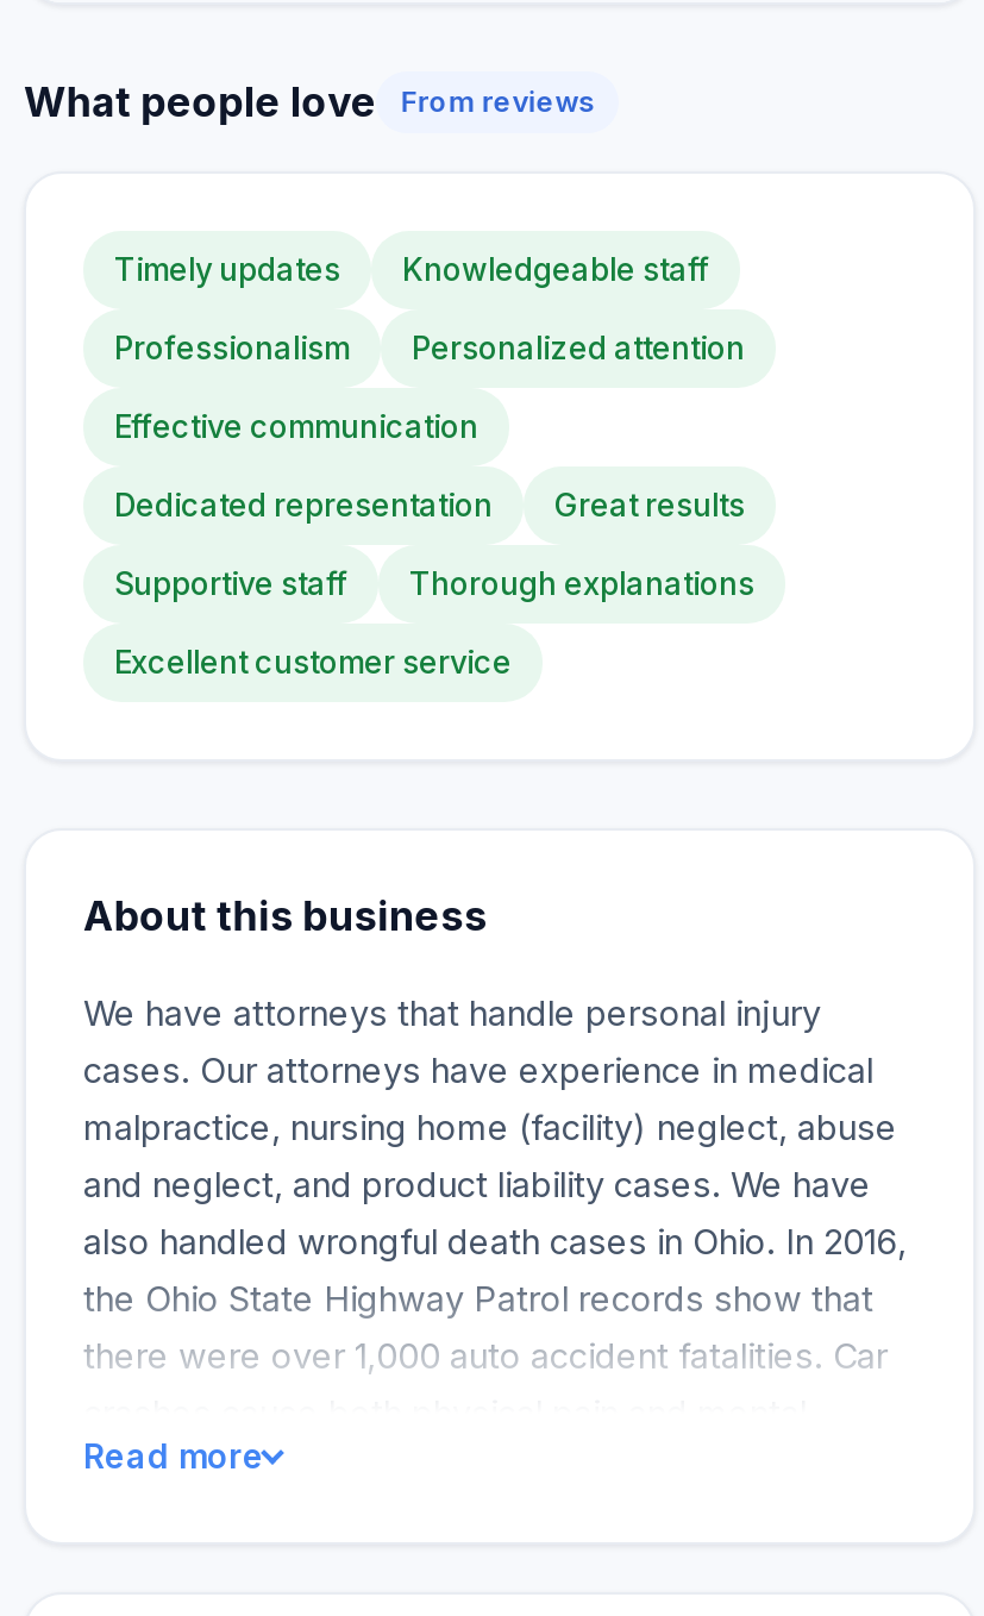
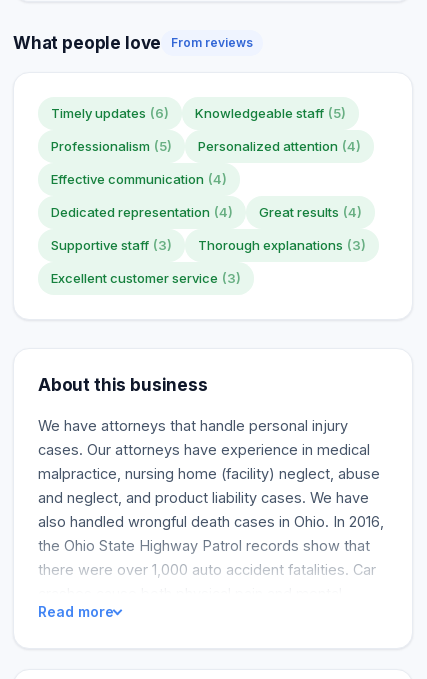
[114,250,709,288] Timely updates | Knowledgeable staff -> [51,105,346,121] Timely updates (6) | Knowledgeable staff (5)
[114,328,745,367] Professionalism | Personalized attention -> [51,138,361,154] Professionalism (5) | Personalized attention (4)
[114,407,478,445] Effective communication -> [51,171,227,187] Effective communication (4)
[114,486,745,524] Dedicated representation | Great results -> [51,204,362,220] Dedicated representation (4) | Great results (4)
[114,564,754,602] Supportive staff | Thorough explanations -> [51,237,366,253] Supportive staff (3) | Thorough explanations (3)
[114,643,512,681] Excellent customer service -> [51,270,241,286] Excellent customer service (3)

